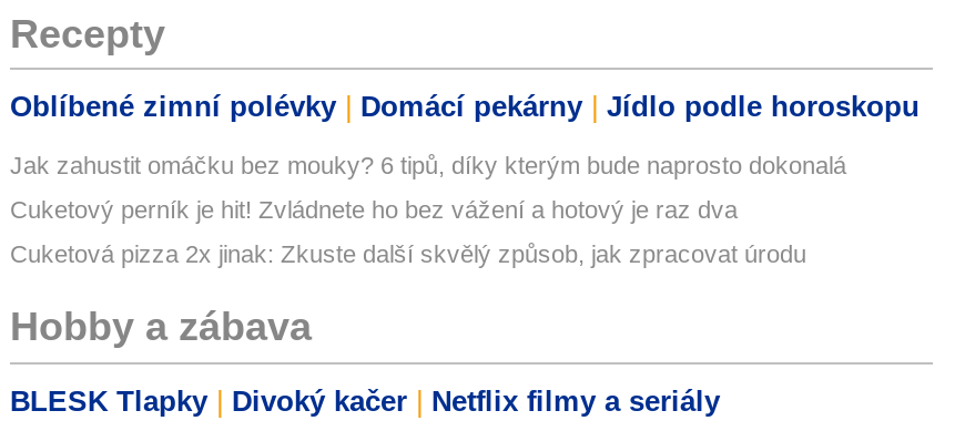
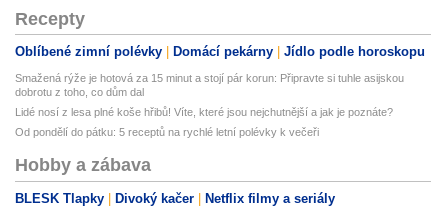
[10,153,846,179] Jak zahustit omáčku bez mouky? 6 tipů, díky kterým bude naprosto dokonalá -> [15,72,404,98] Smažená rýže je hotová za 15 minut a stojí pár korun: Připravte si tuhle asijskou | dobrotu z toho, co dům dal
[10,197,738,224] Cuketový perník je hit! Zvládnete ho bez vážení a hotový je raz dva -> [15,106,393,118] Lidé nosí z lesa plné koše hřibů! Víte, které jsou nejchutnější a jak je poznáte?
[10,241,806,268] Cuketová pizza 2x jinak: Zkuste další skvělý způsob, jak zpracovat úrodu -> [15,126,319,138] Od pondělí do pátku: 5 receptů na rychlé letní polévky k večeři

